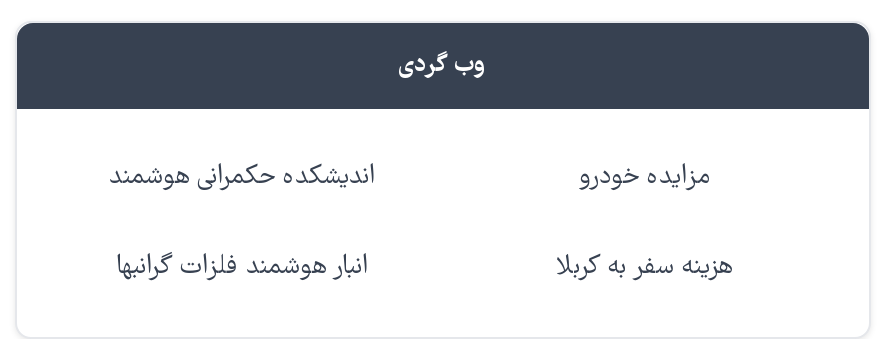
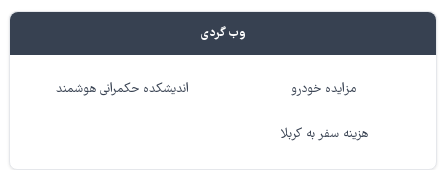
[116,250,368,288] انبار هوشمند فلزات گرانبها -> none

